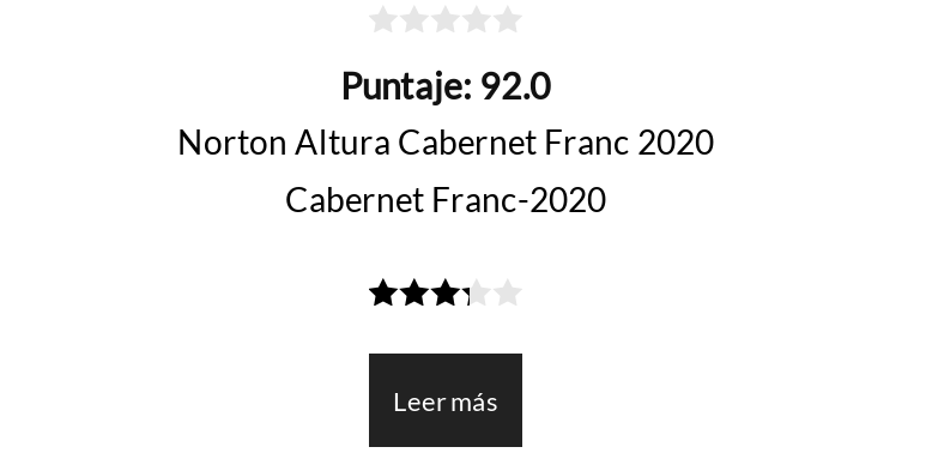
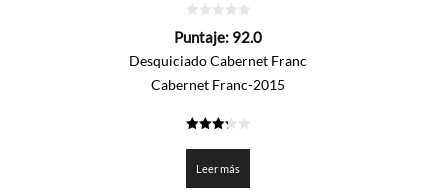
[177,122,714,220] Norton Altura Cabernet Franc 2020 | Cabernet Franc-2020 -> [129,52,307,93] Desquiciado Cabernet Franc | Cabernet Franc-2015

